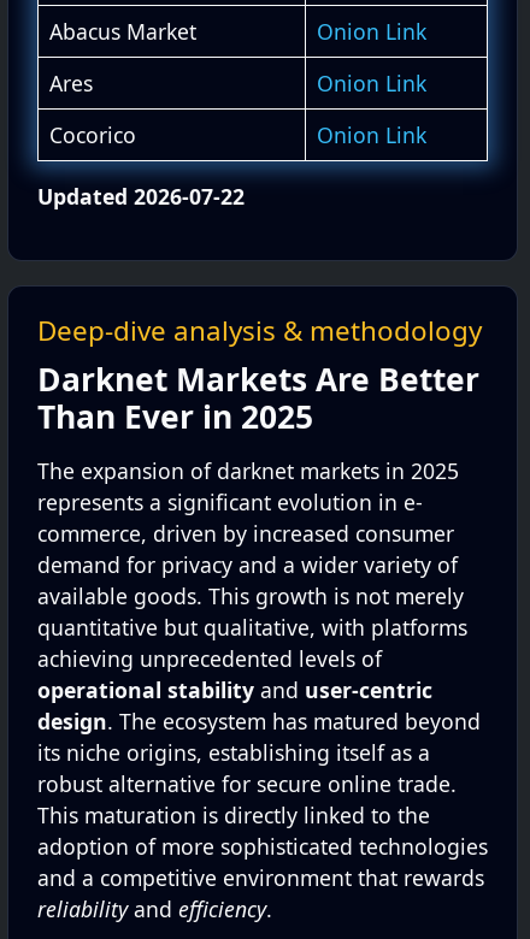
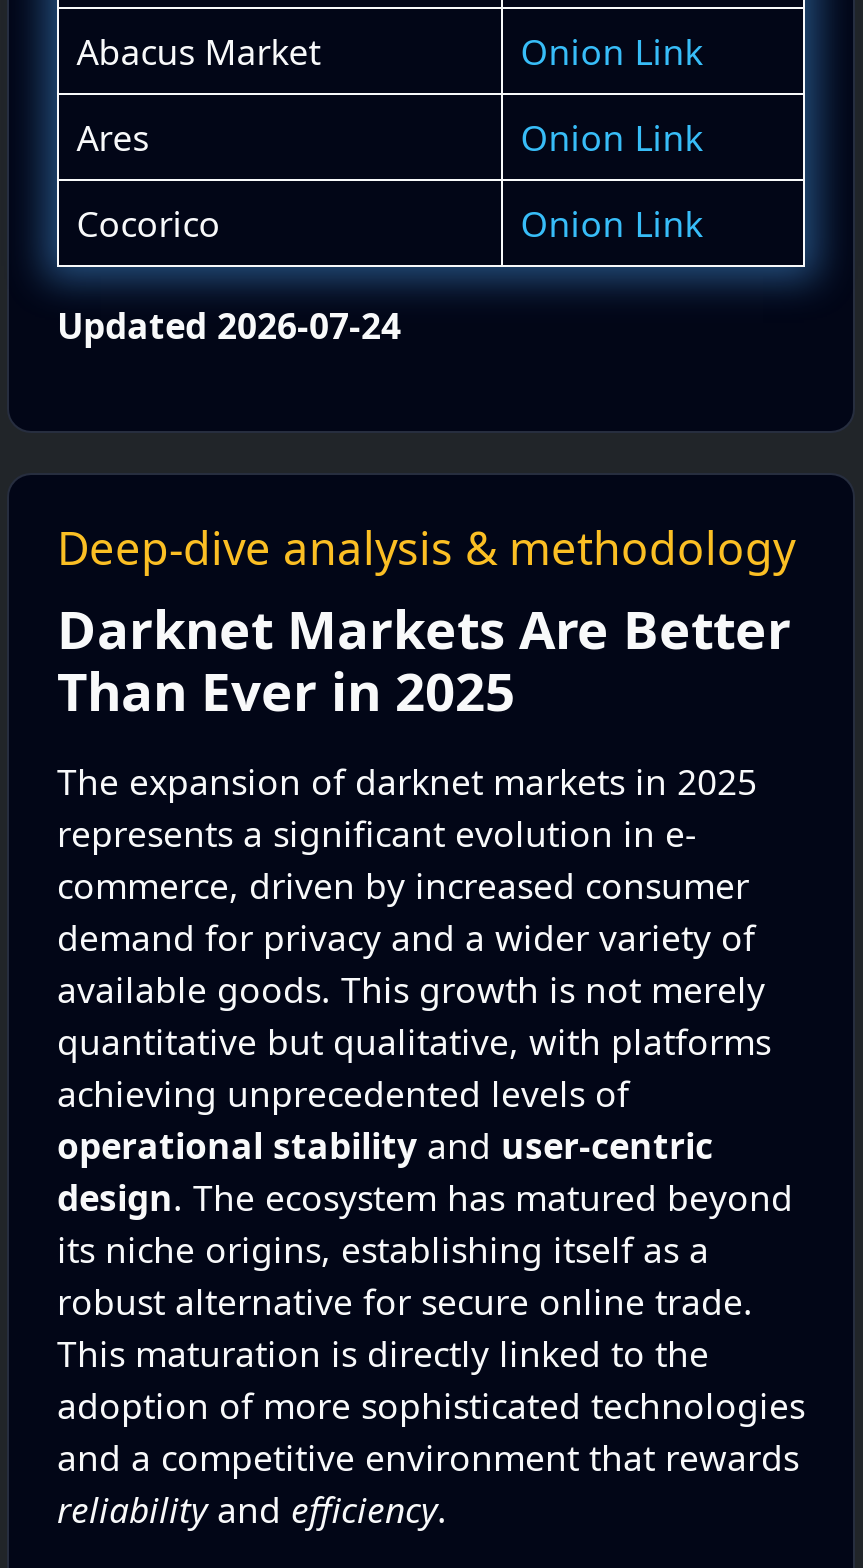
[37,181,245,210] Updated 2026-07-22 -> [57,300,401,348] Updated 2026-07-24

